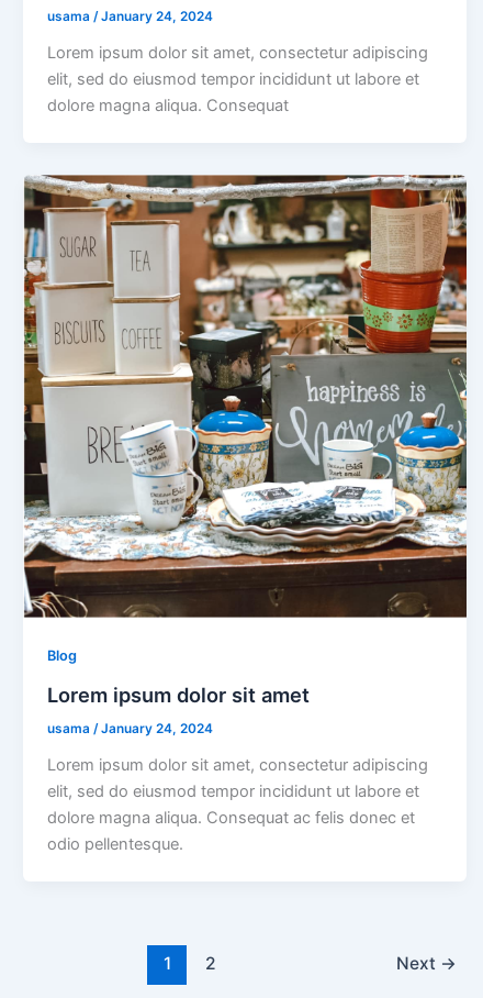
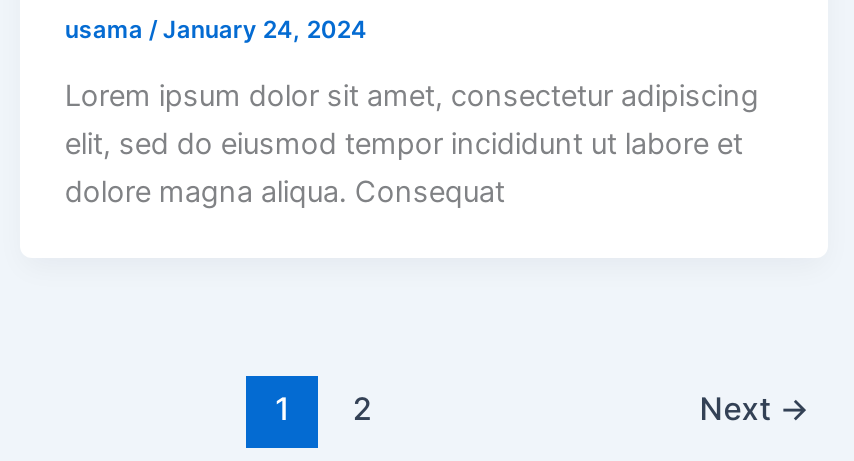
[23,174,468,854] [image] | Blog | Lorem ipsum dolor sit amet | usama / January 24, 2024 | Lorem ipsum dolor sit amet, consectetur adipiscing | elit, sed do eiusmod tempor incididunt ut labore et | dolore magna aliqua. Consequat ac felis donec et | odio pellentesque. -> none

